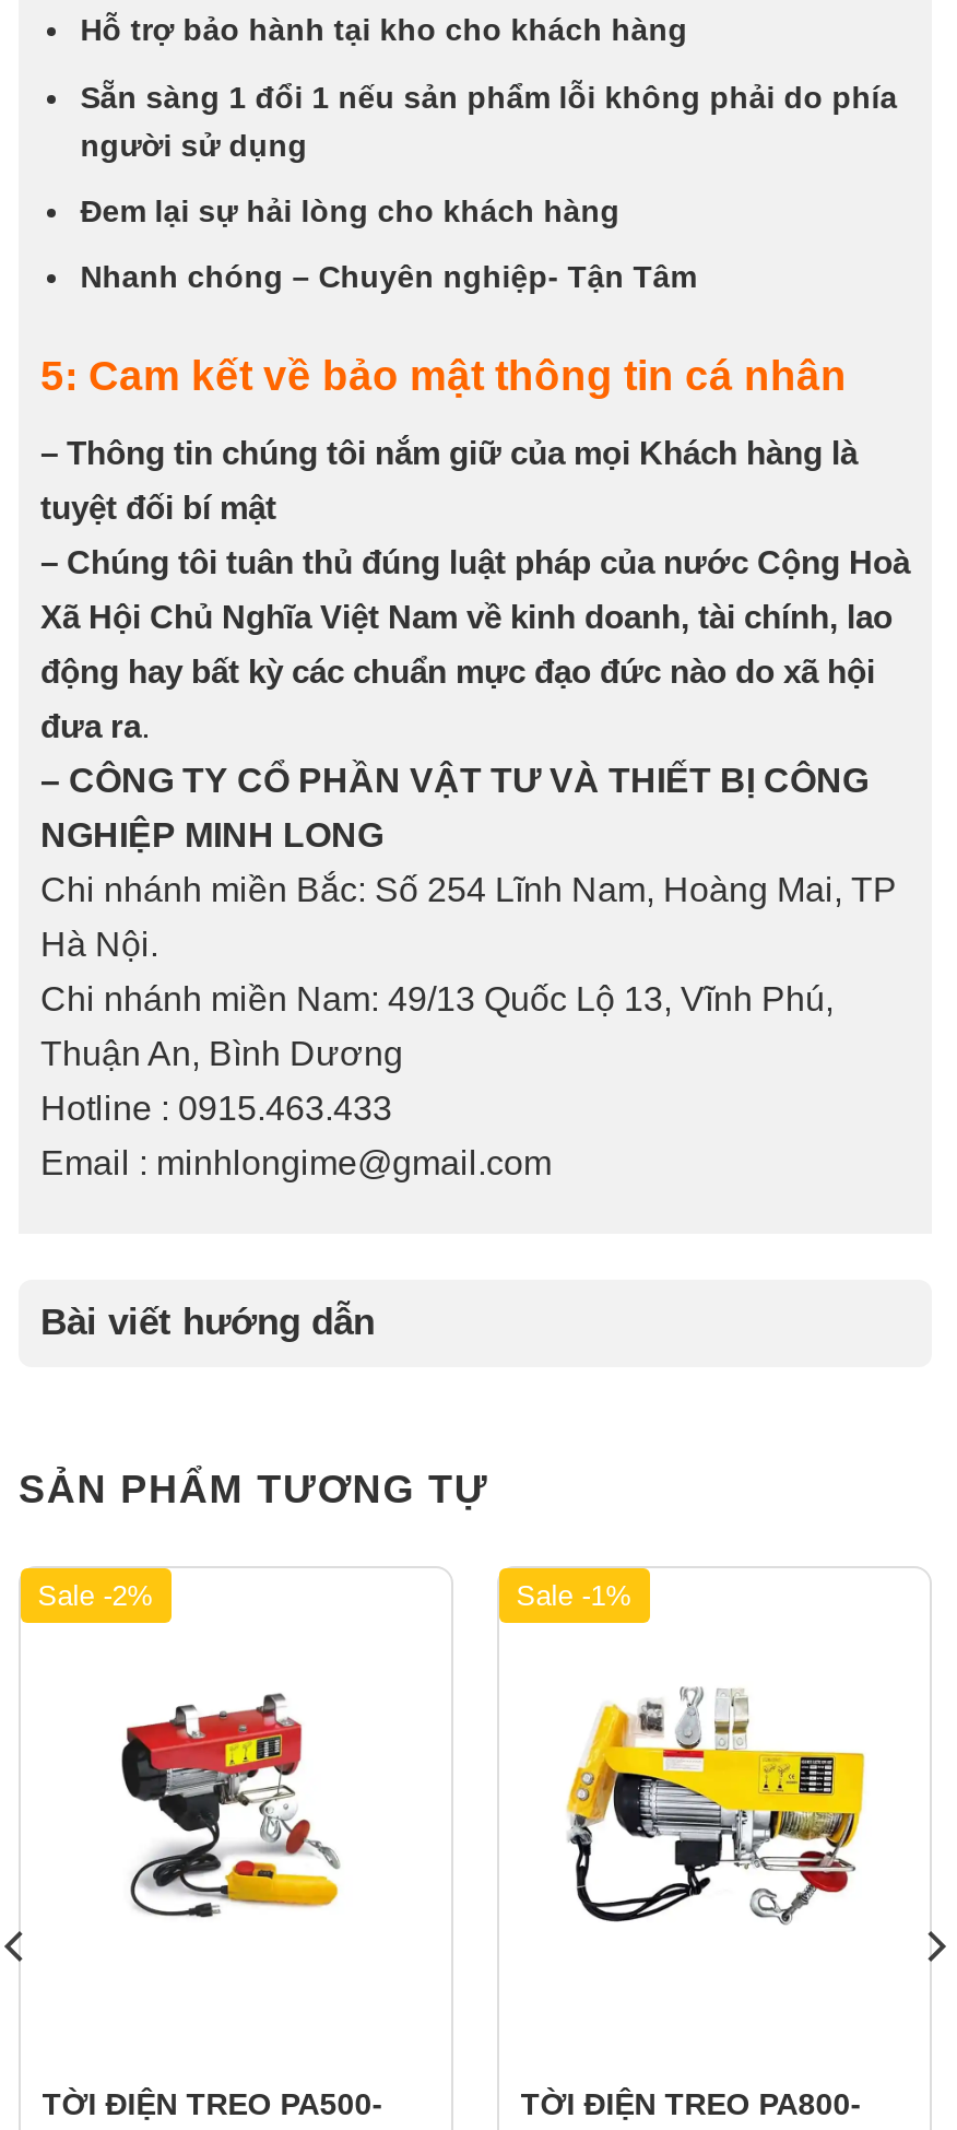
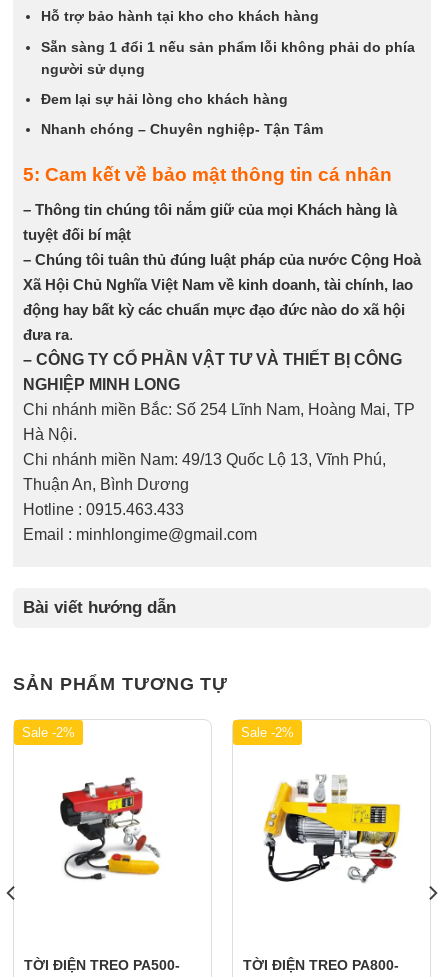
[516,1579,632,1612] Sale -1% -> [241,725,294,740] Sale -2%

